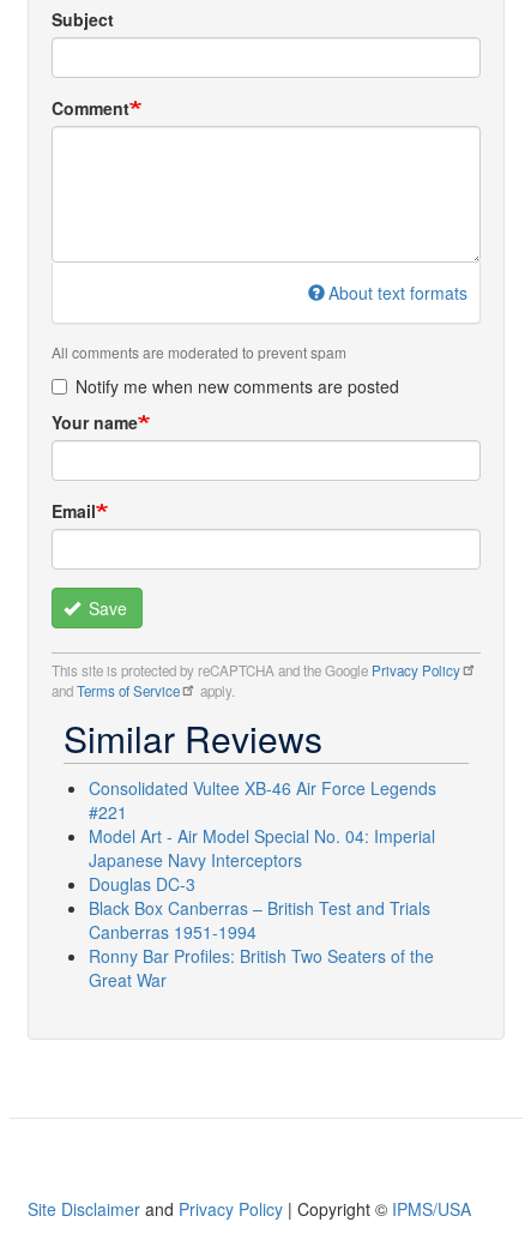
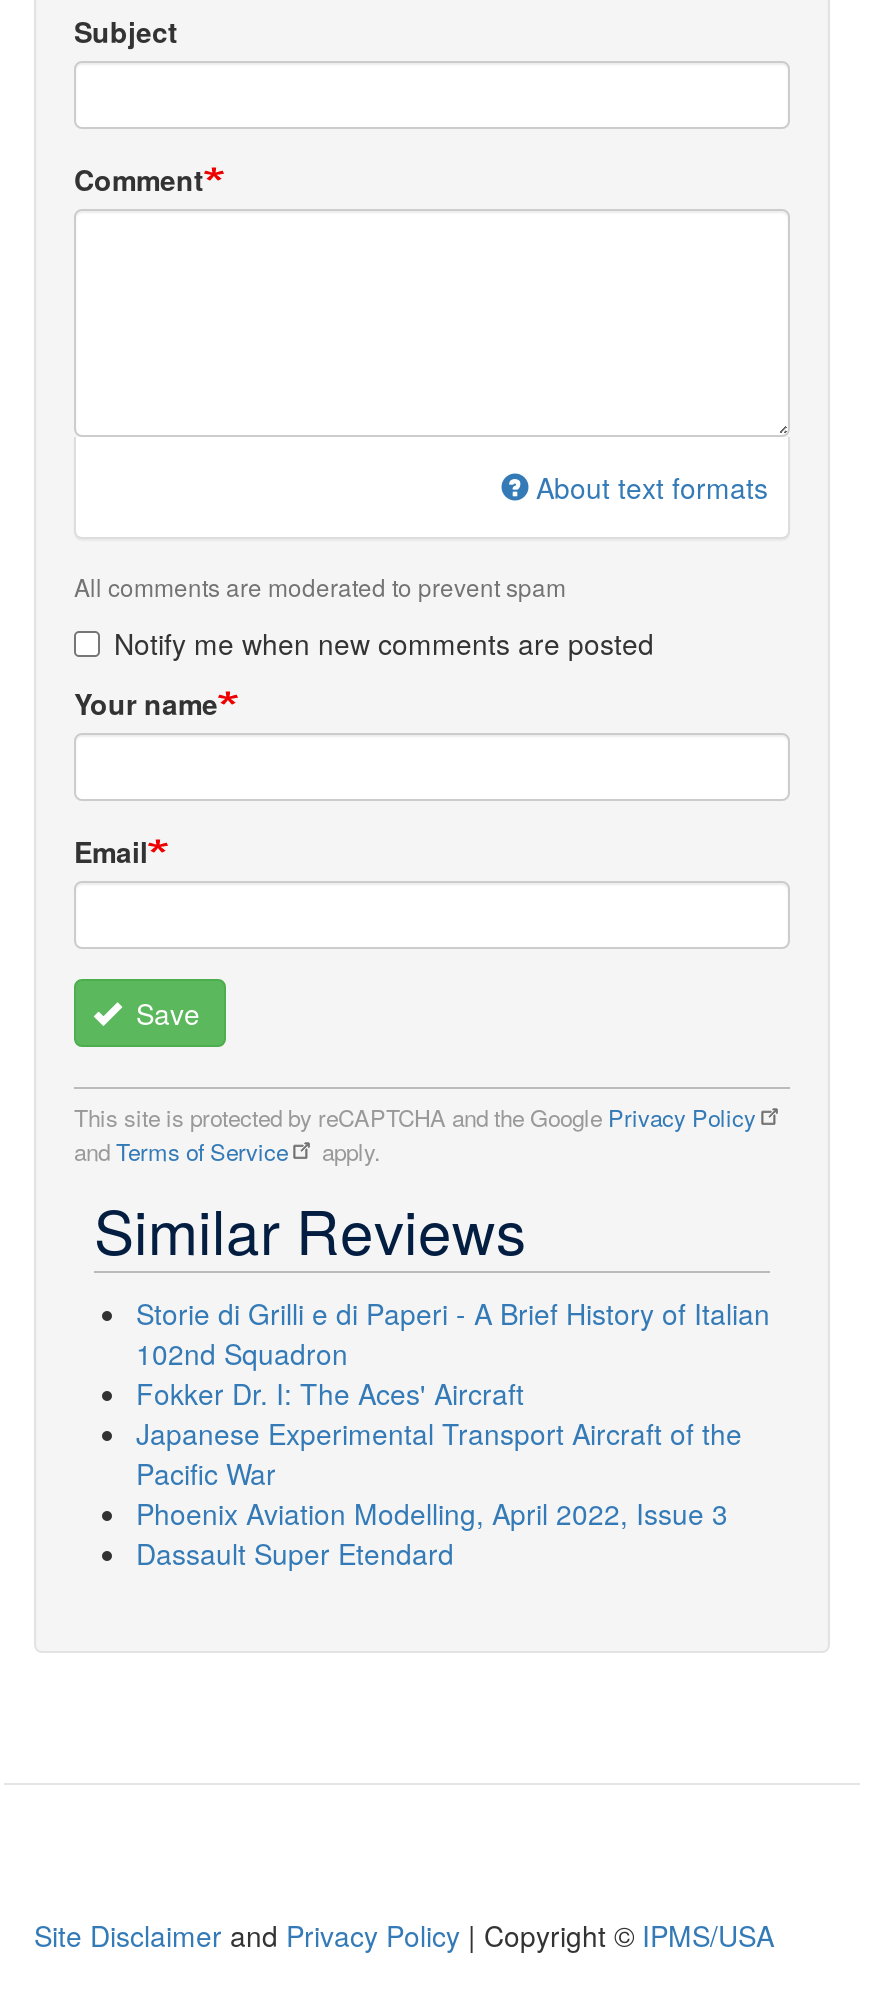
[89,777,436,992] Consolidated Vultee XB-46 Air Force Legends | #221 | Model Art - Air Model Special No. 04: Imperial | Japanese Navy Interceptors | Douglas DC-3 | Black Box Canberras – British Test and Trials | Canberras 1951-1994 | Ronny Bar Profiles: British Two Seaters of the | Great War -> [136,1294,770,1574] Storie di Grilli e di Paperi - A Brief History of Italian | 102nd Squadron | Fokker Dr. I: The Aces' Aircraft | Japanese Experimental Transport Aircraft of the | Pacific War | Phoenix Aviation Modelling, April 2022, Issue 3 | Dassault Super Etendard

